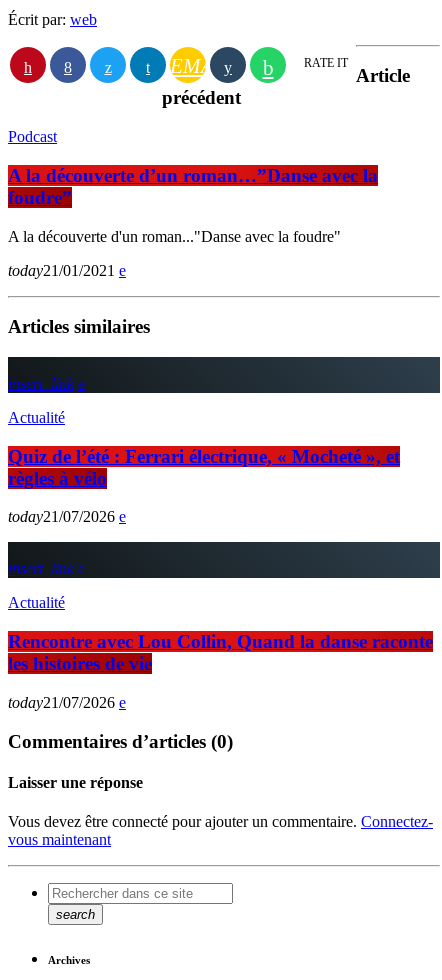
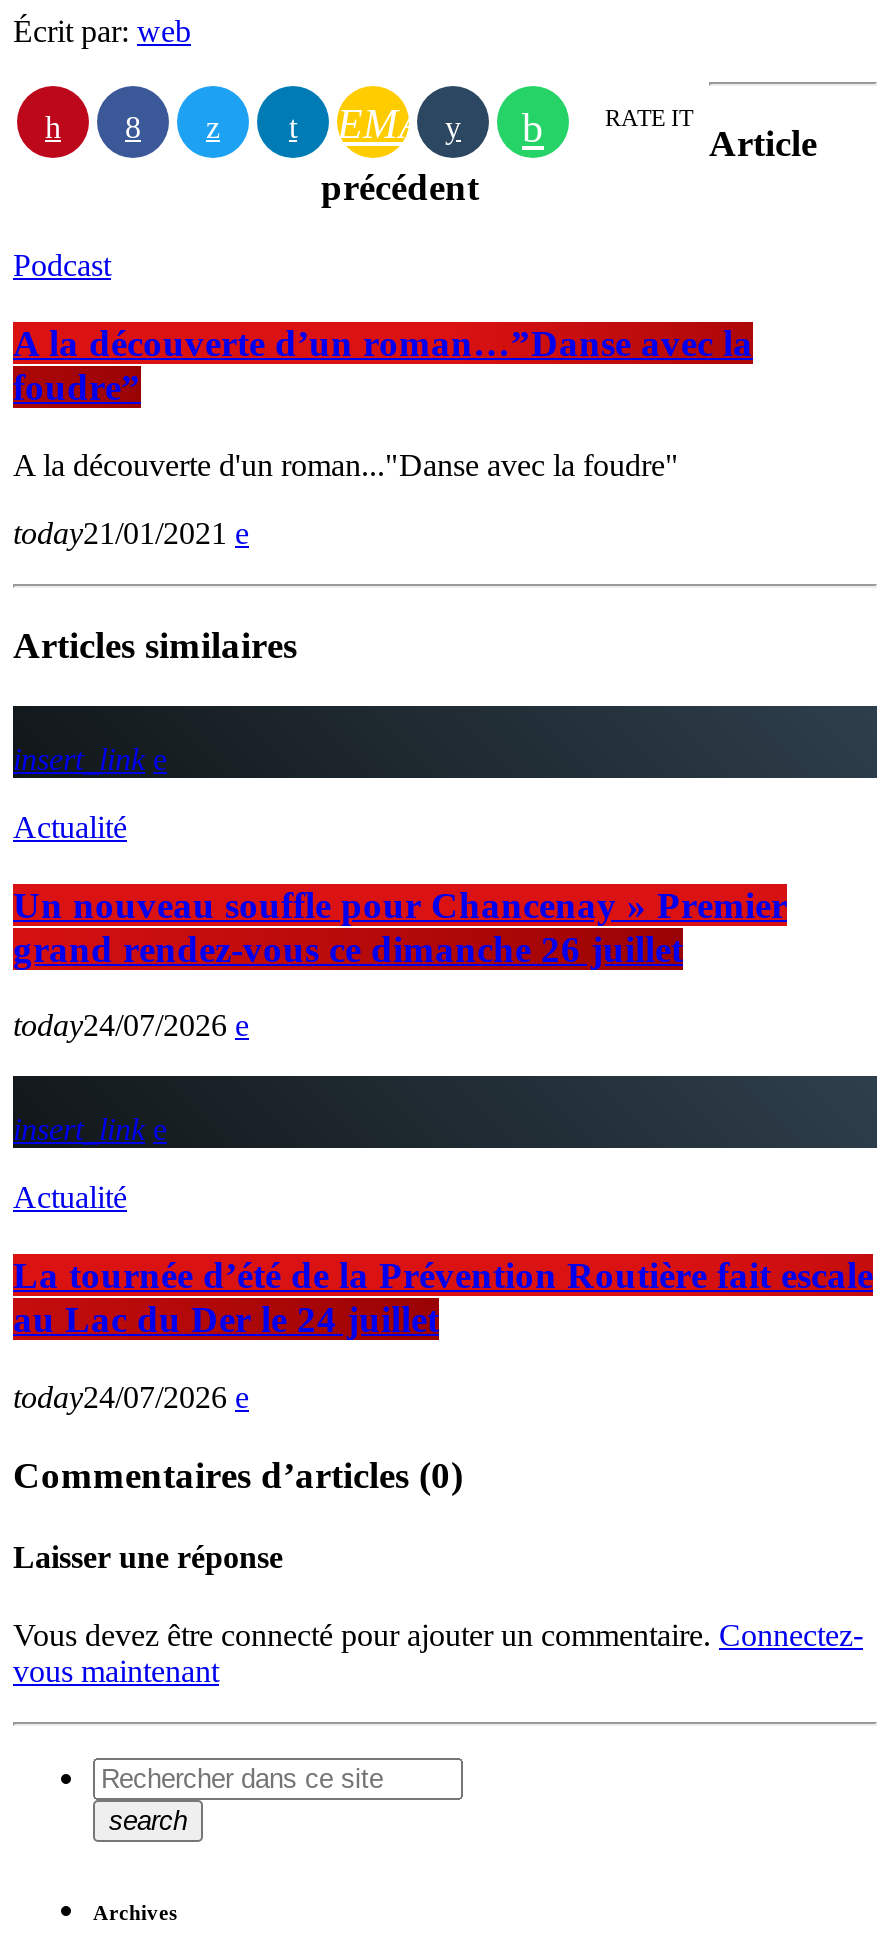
[8,446,400,489] Quiz de l’été : Ferrari électrique, « Mocheté », et | règles à vélo -> [13,884,787,970] Un nouveau souffle pour Chancenay » Premier | grand rendez-vous ce dimanche 26 juillet
[8,508,115,525] today21/07/2026 -> [13,1009,227,1043] today24/07/2026
[8,631,433,674] Rencontre avec Lou Collin, Quand la danse raconte | les histoires de vie -> [13,1254,873,1340] La tournée d’été de la Prévention Routière fait escale | au Lac du Der le 24 juillet
[8,694,115,711] today21/07/2026 -> [13,1380,227,1414] today24/07/2026

